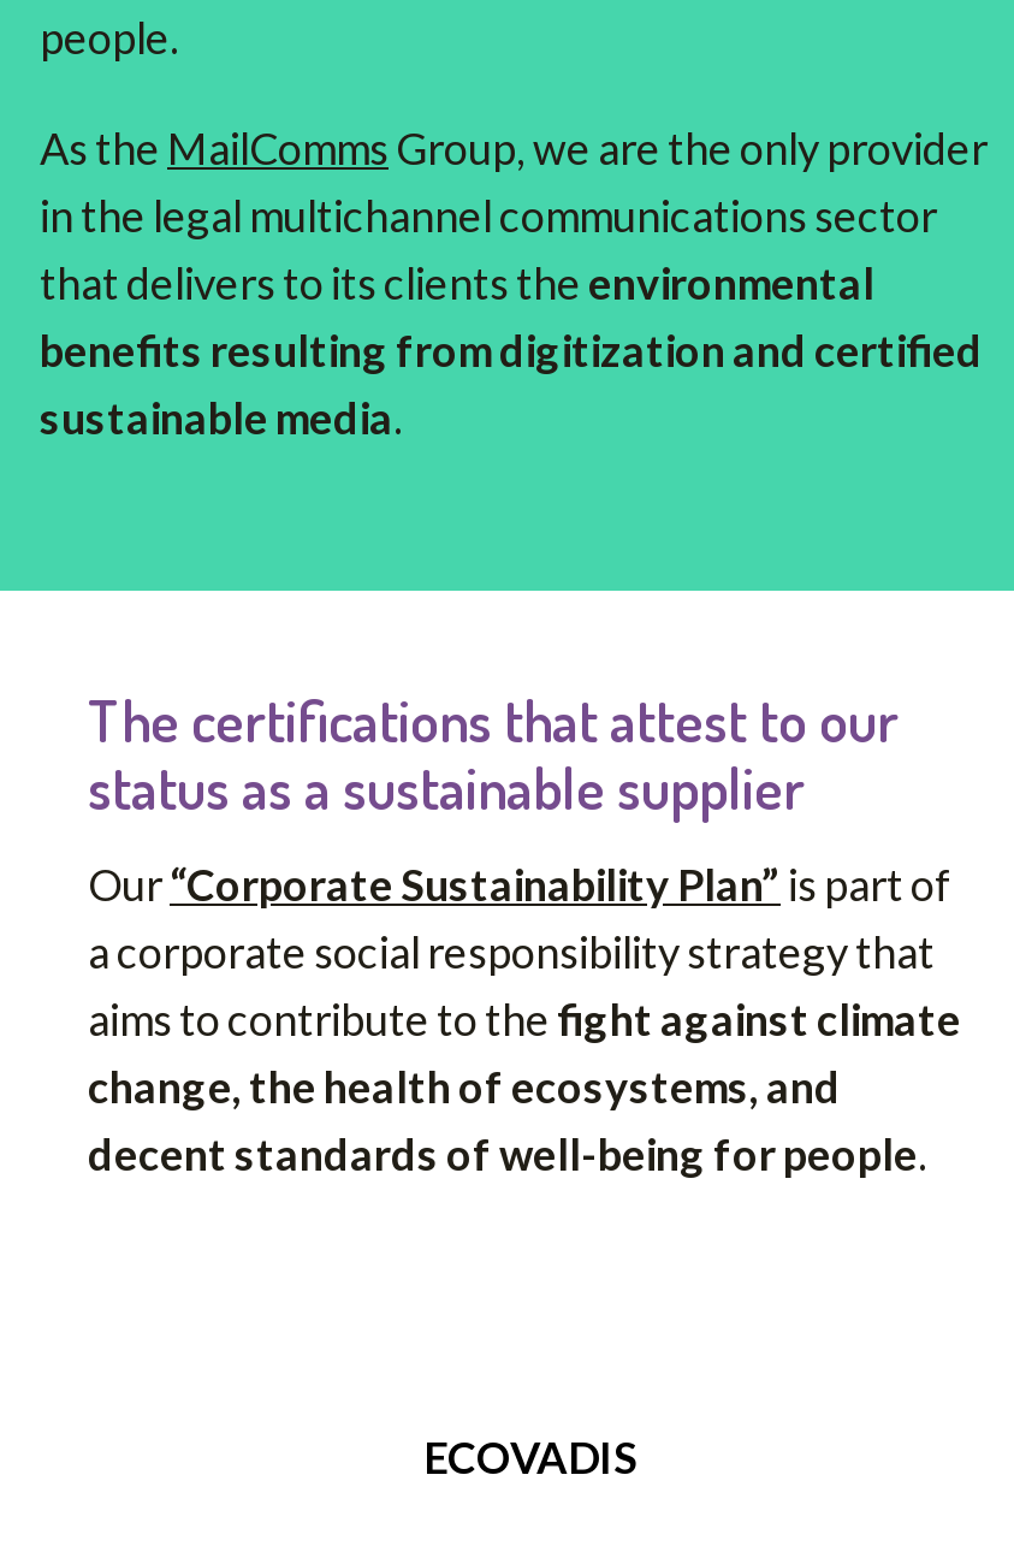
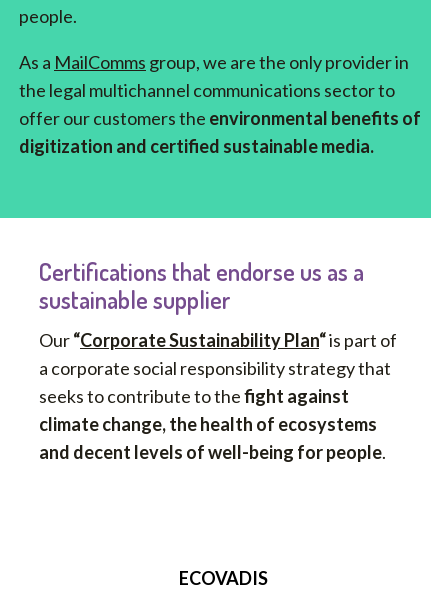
[40,122,988,444] As the MailComms Group, we are the only provider | in the legal multichannel communications sector | that delivers to its clients the environmental | benefits resulting from digitization and certified | sustainable media. -> [19,51,421,157] As a MailComms group, we are the only provider in | the legal multichannel communications sector to | offer our customers the environmental benefits of | digitization and certified sustainable media.
[88,682,899,824] The certifications that attest to our | status as a sustainable supplier -> [39,256,364,315] Certifications that endorse us as a | sustainable supplier
[88,858,951,911] Our “Corporate Sustainability Plan” is part of -> [39,329,397,351] Our “Corporate Sustainability Plan “is part of
[88,993,961,1180] aims to contribute to the fight against climate | change, the health of ecosystems, and | decent standards of well-being for people. -> [39,385,386,463] seeks to contribute to the fight against | climate change, the health of ecosystems | and decent levels of well-being for people.

